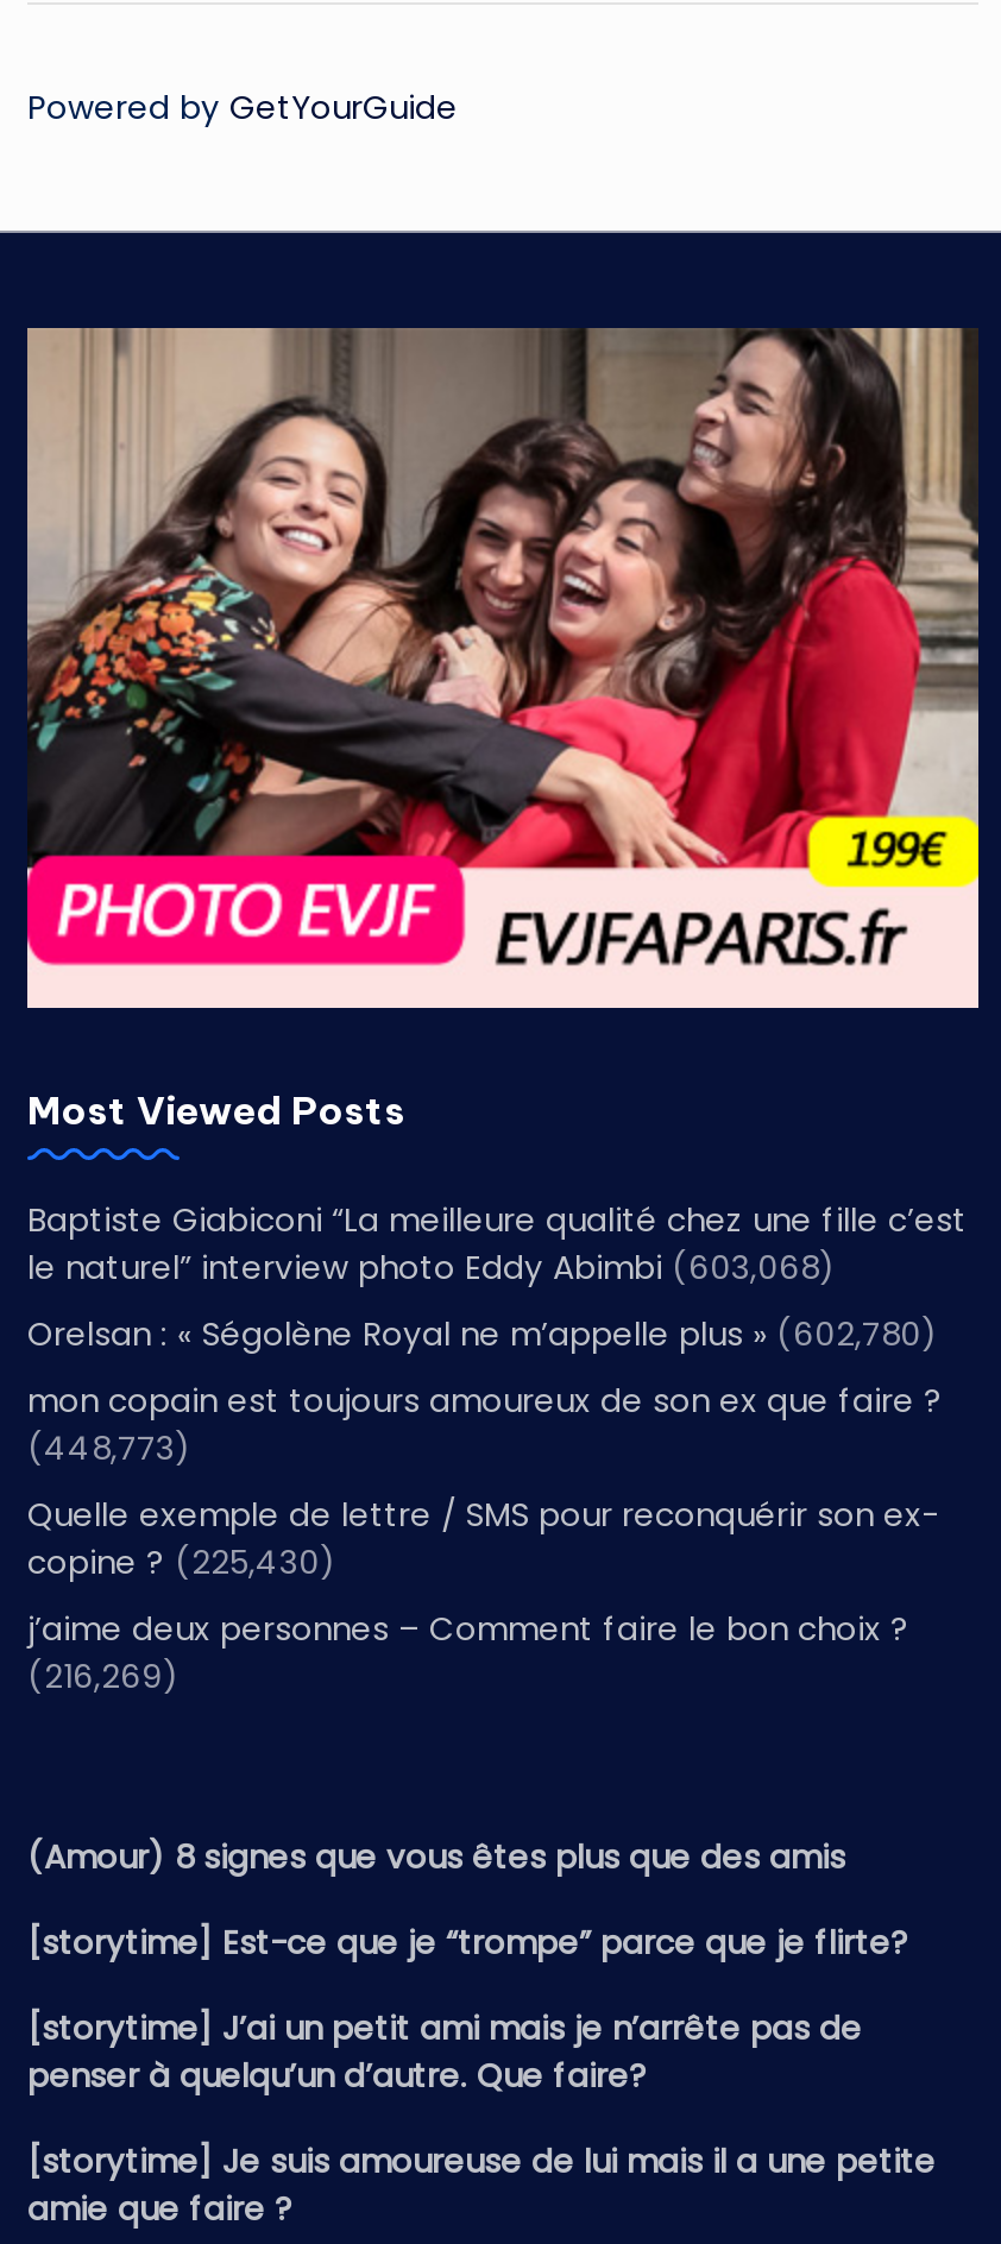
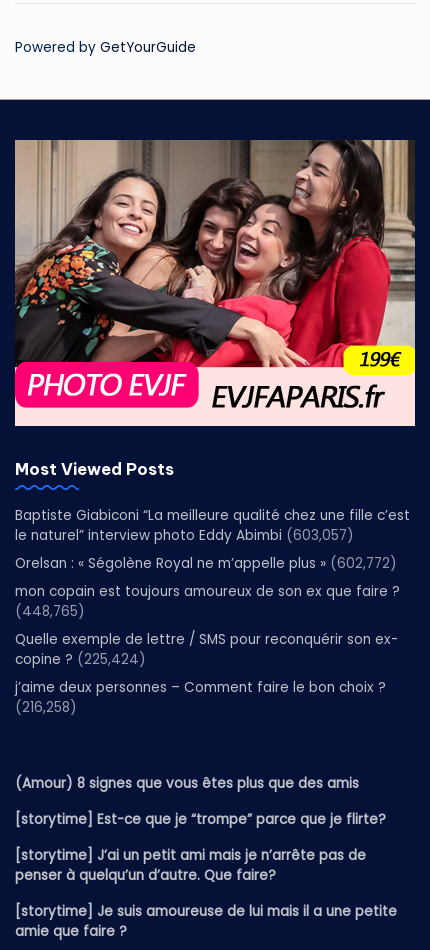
[27,1245,836,1290] le naturel” interview photo Eddy Abimbi (603,068) -> [15,526,354,545] le naturel” interview photo Eddy Abimbi (603,057)
[27,1311,938,1356] Orelsan : « Ségolène Royal ne m’appelle plus » (602,780) -> [15,554,397,573] Orelsan : « Ségolène Royal ne m’appelle plus » (602,772)
[27,1425,191,1470] (448,773) -> [15,602,85,621] (448,765)
[27,1539,336,1585] copine ? (225,430) -> [15,650,146,669] copine ? (225,424)
[27,1654,180,1699] (216,269) -> [15,698,77,717] (216,258)

